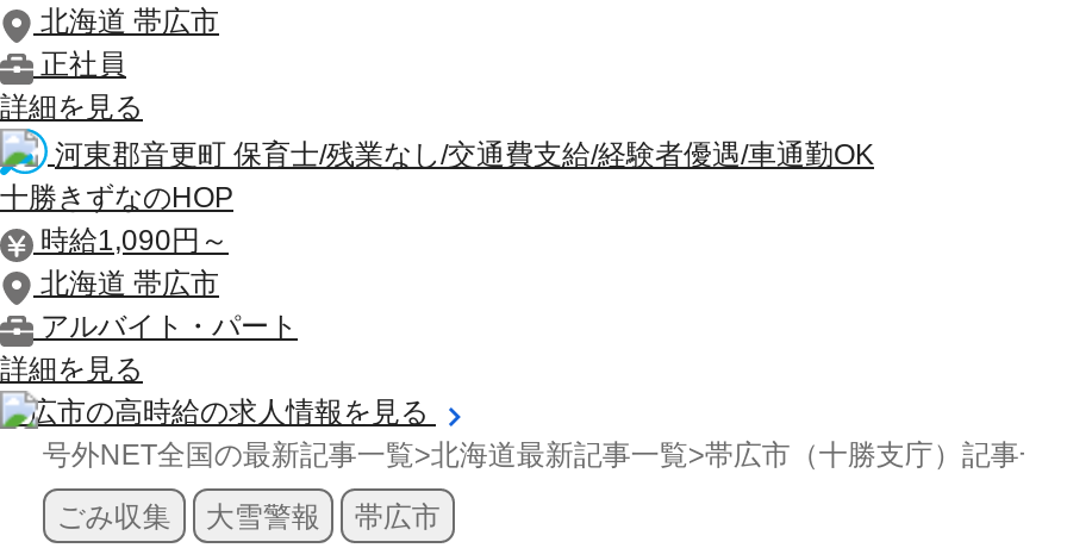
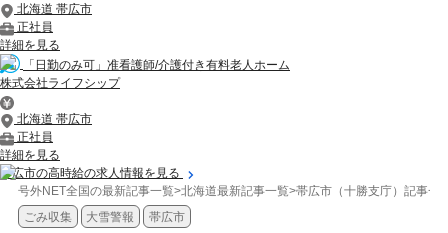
[0,138,874,257] 河東郡音更町 保育士/残業なし/交通費支給/経験者優遇/車通勤OK | 十勝きずなのHOP | 時給1,090円～ -> [0,58,290,90] 「日勤のみ可」准看護師/介護付き有料老人ホーム | 株式会社ライフシップ
[40,309,298,343] アルバイト・パート -> [17,130,53,144] 正社員

